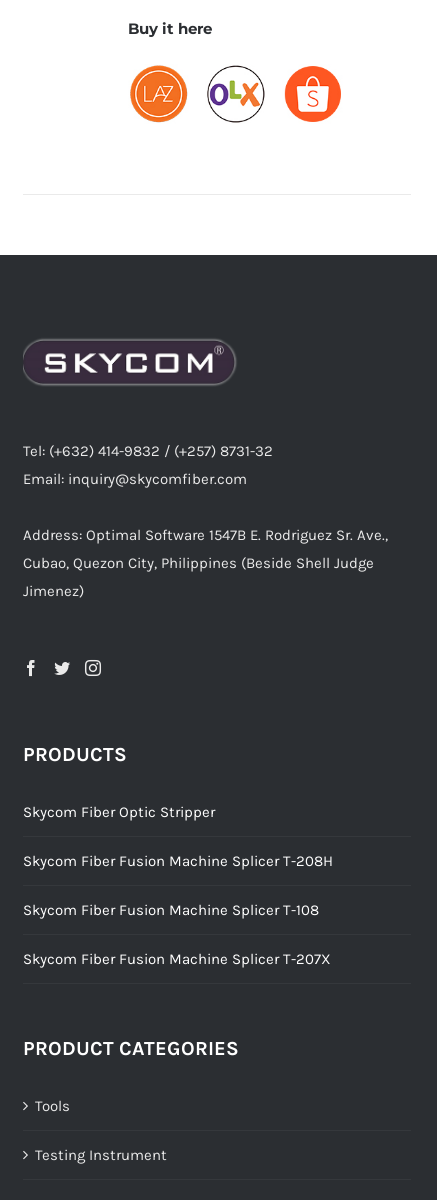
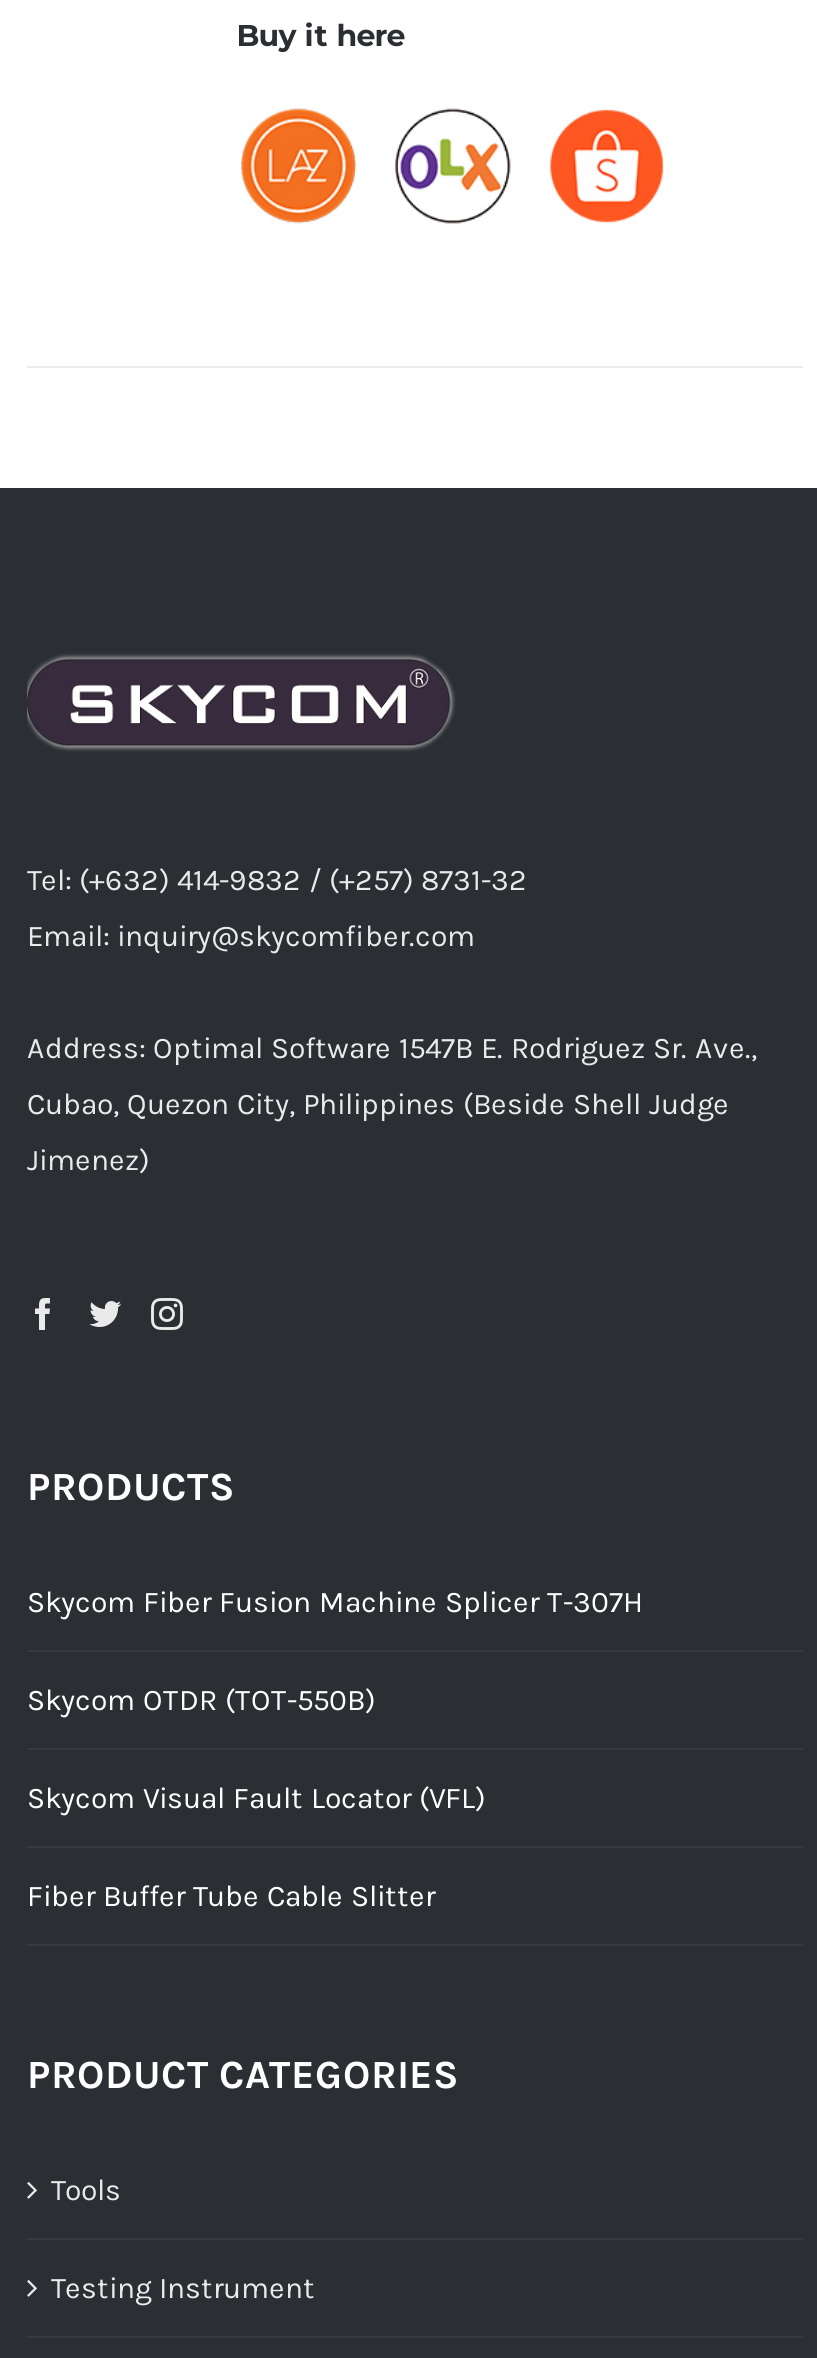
[23,803,215,821] Skycom Fiber Optic Stripper -> [27,1584,643,1620] Skycom Fiber Fusion Machine Splicer T-307H
[23,852,333,870] Skycom Fiber Fusion Machine Splicer T-208H -> [27,1682,375,1718] Skycom OTDR (TOT-550B)
[23,901,319,919] Skycom Fiber Fusion Machine Splicer T-108 -> [27,1780,485,1816] Skycom Visual Fault Locator (VFL)
[23,950,331,968] Skycom Fiber Fusion Machine Splicer T-207X -> [27,1878,435,1914] Fiber Buffer Tube Cable Slitter

